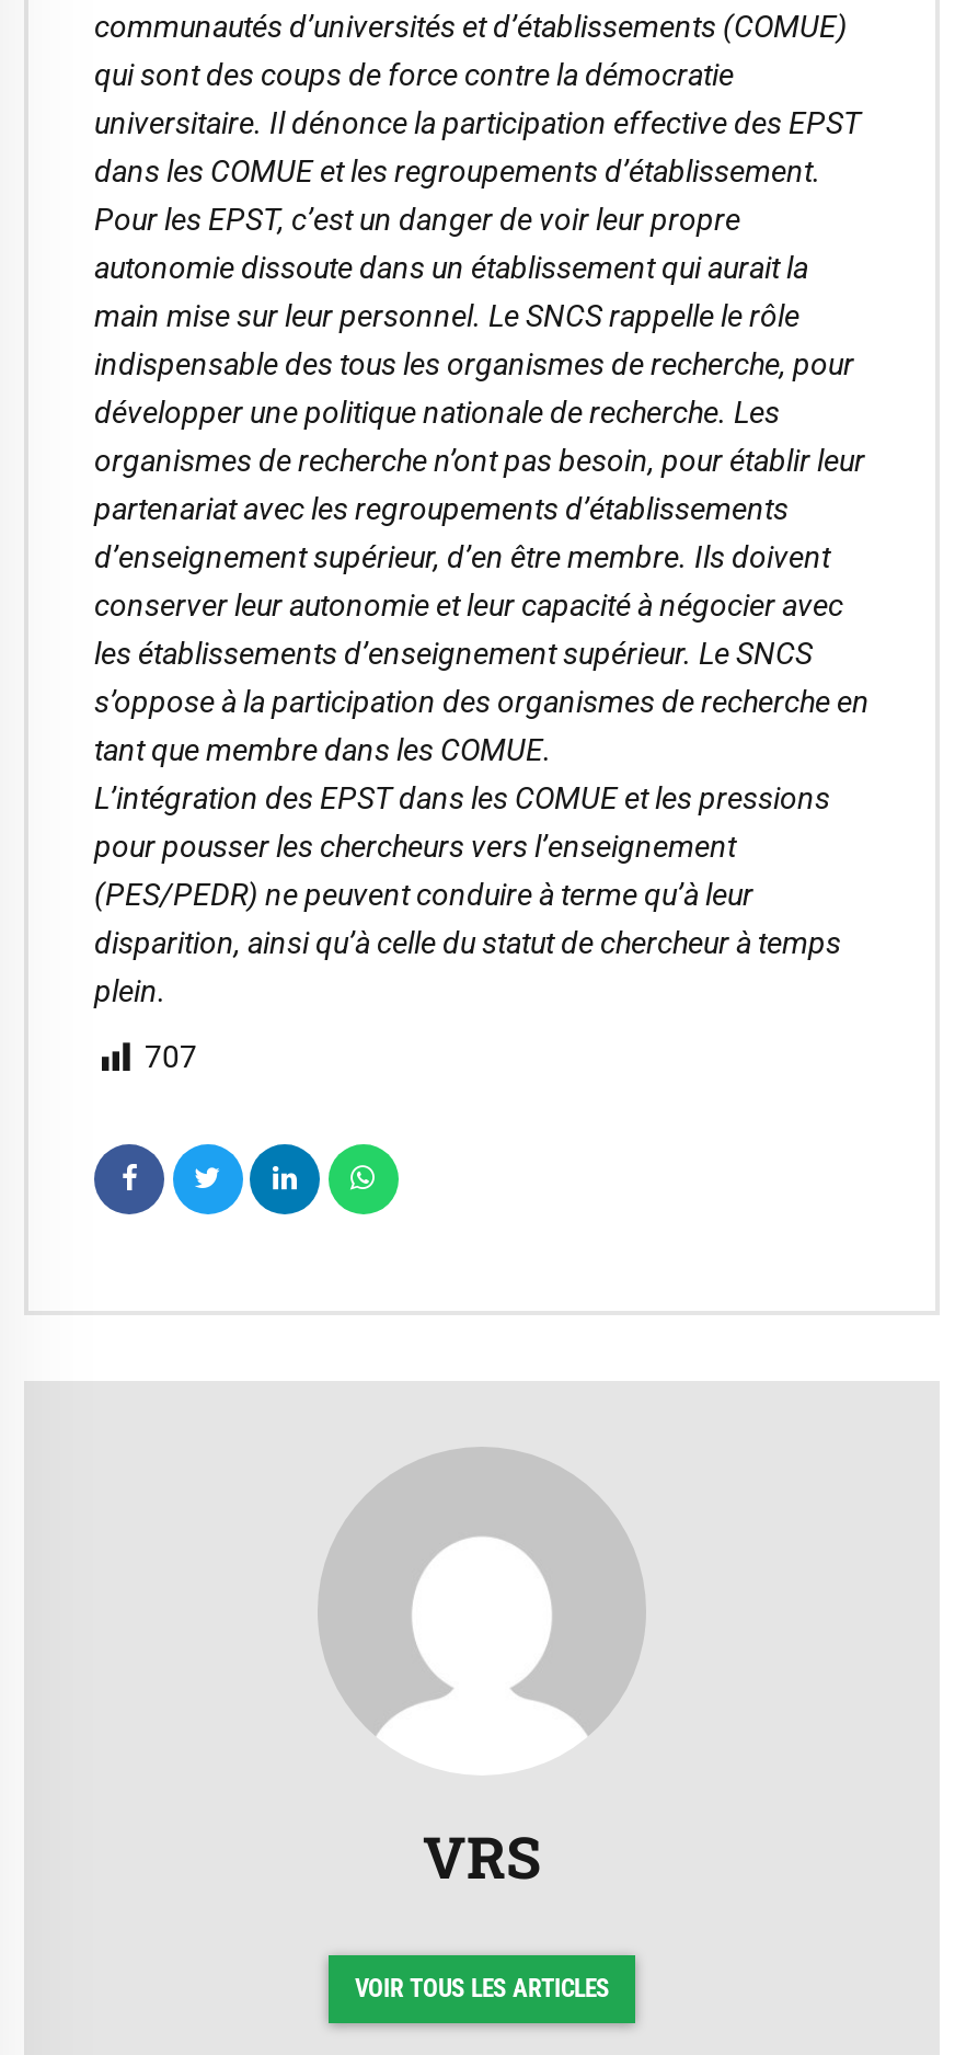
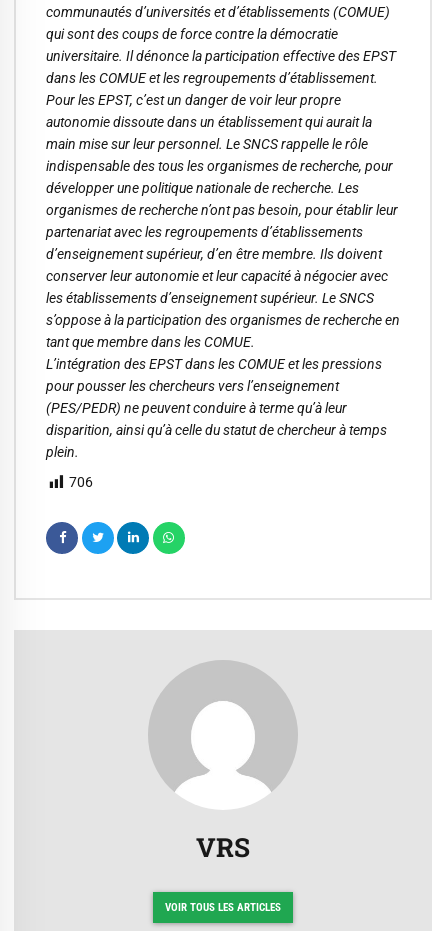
[145,1040,197,1075] 707 -> [69,474,93,490] 706

